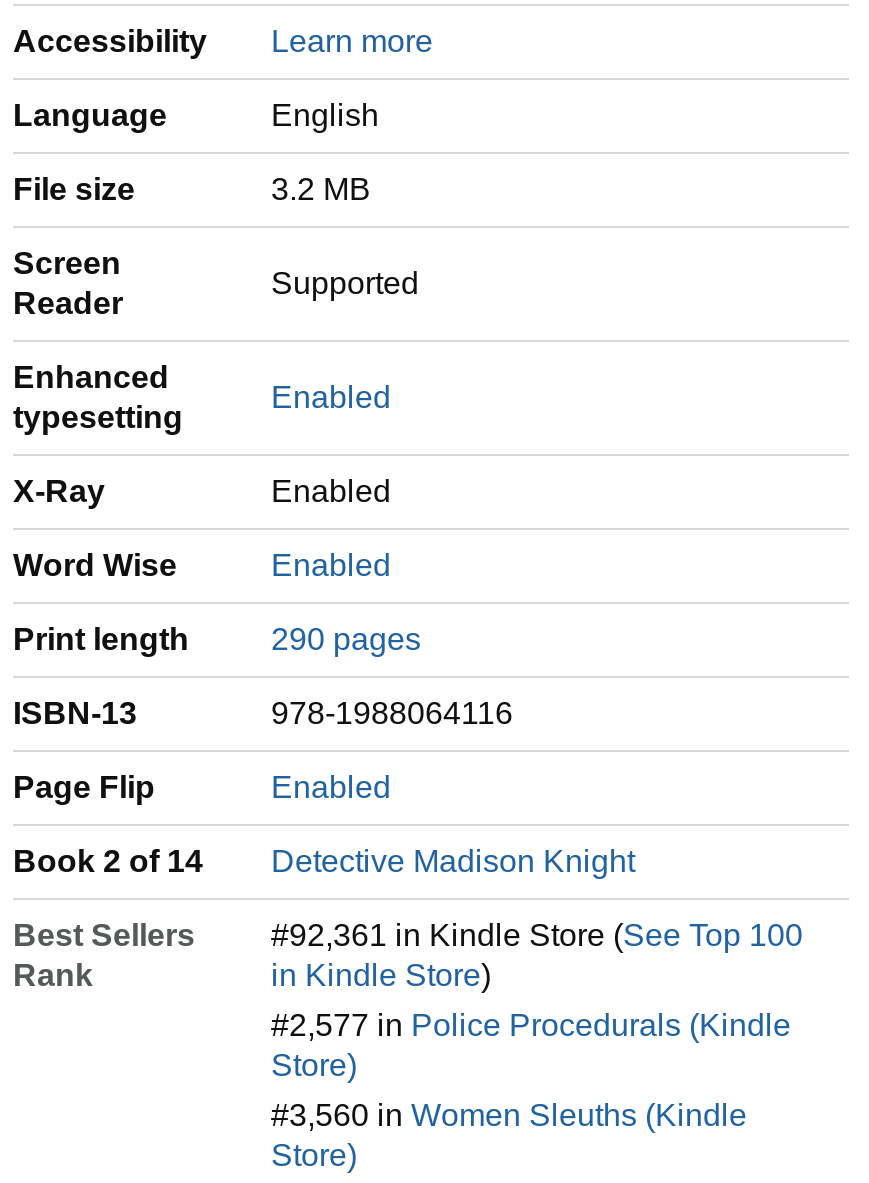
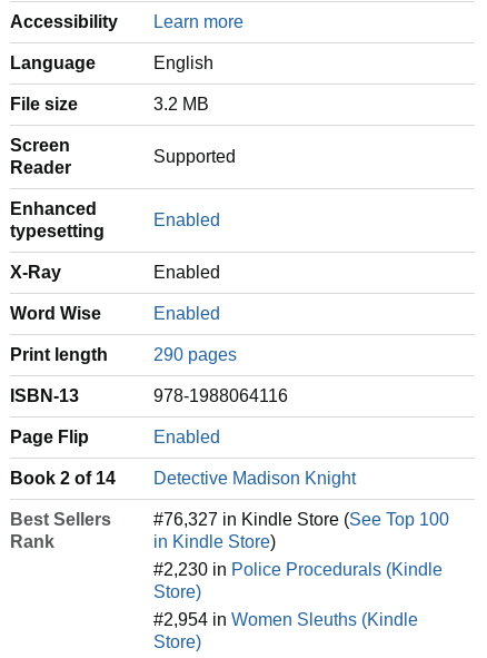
[271,918,803,952] #92,361 in Kindle Store (See Top 100 -> [153,510,449,529] #76,327 in Kindle Store (See Top 100
[271,1008,791,1042] #2,577 in Police Procedurals (Kindle -> [153,560,443,579] #2,230 in Police Procedurals (Kindle
[271,1098,747,1132] #3,560 in Women Sleuths (Kindle -> [153,610,418,629] #2,954 in Women Sleuths (Kindle

